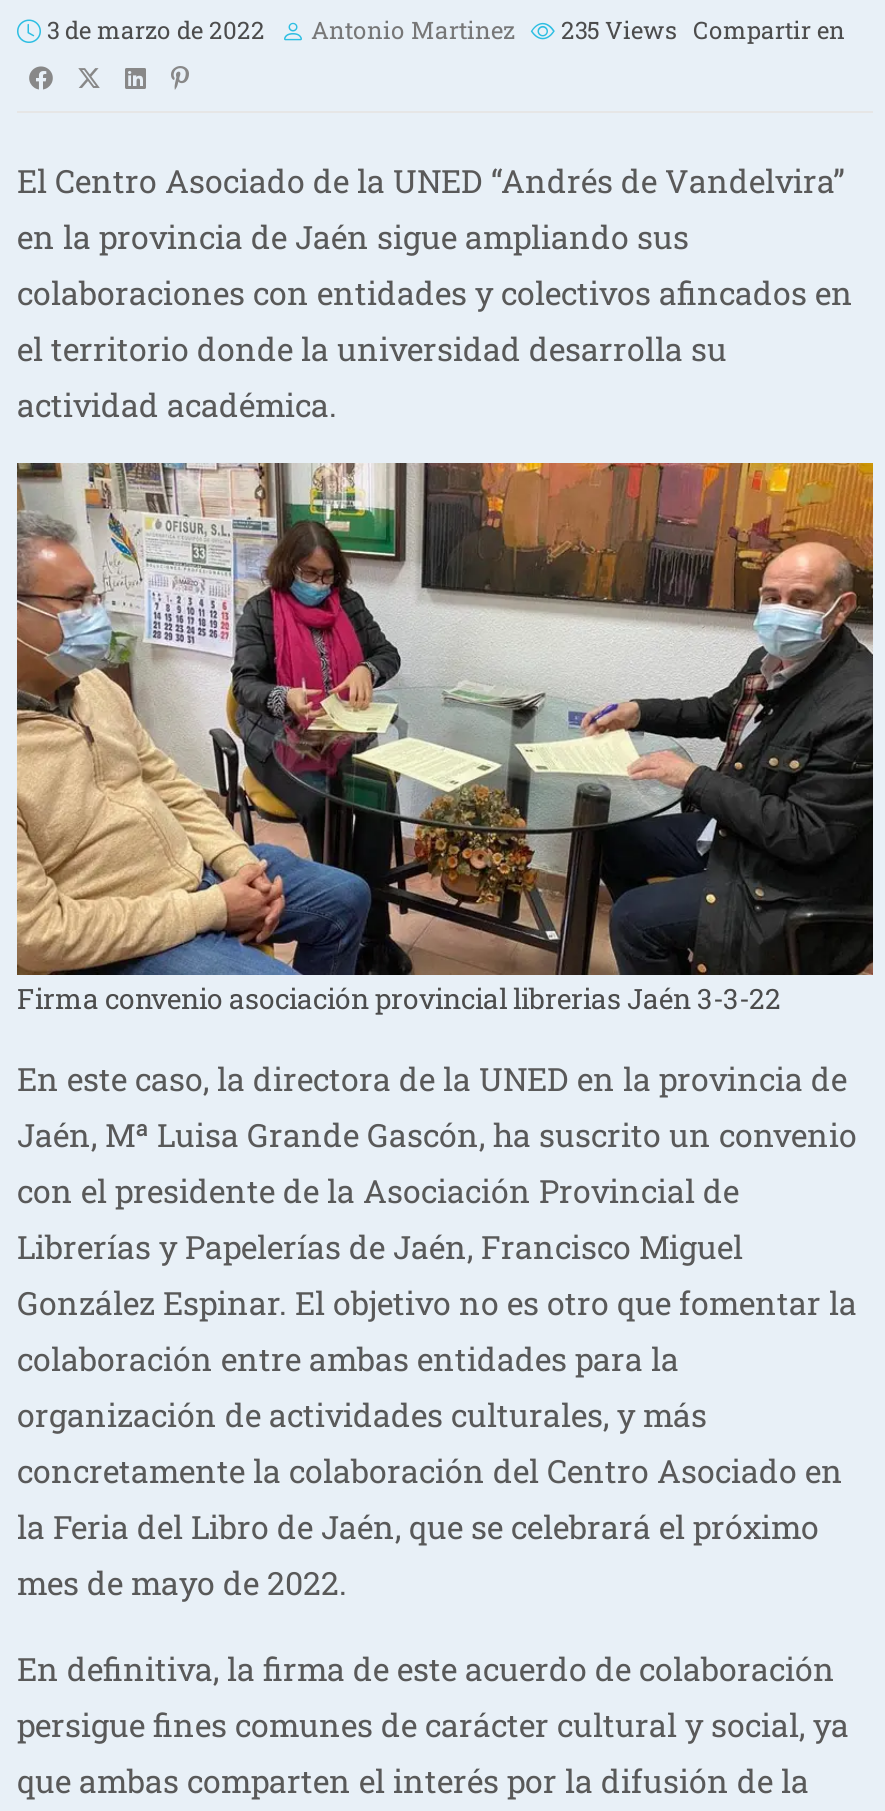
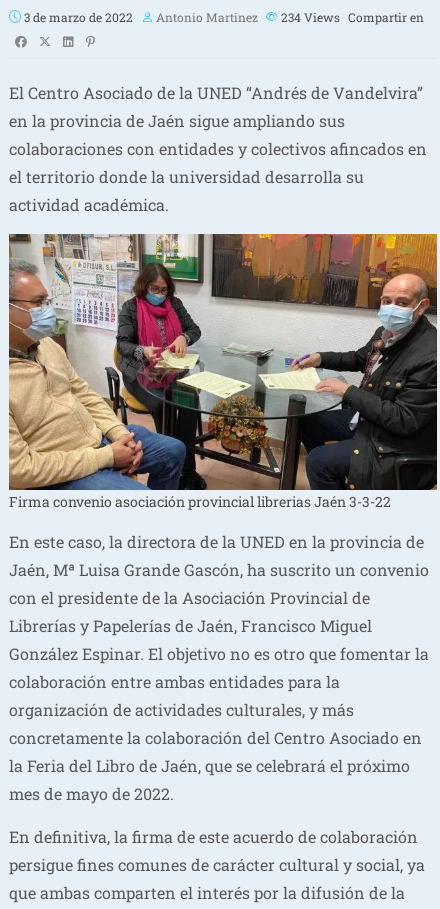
[555,13,845,45] 235 Views Compartir en -> [278,9,424,25] 234 Views Compartir en

